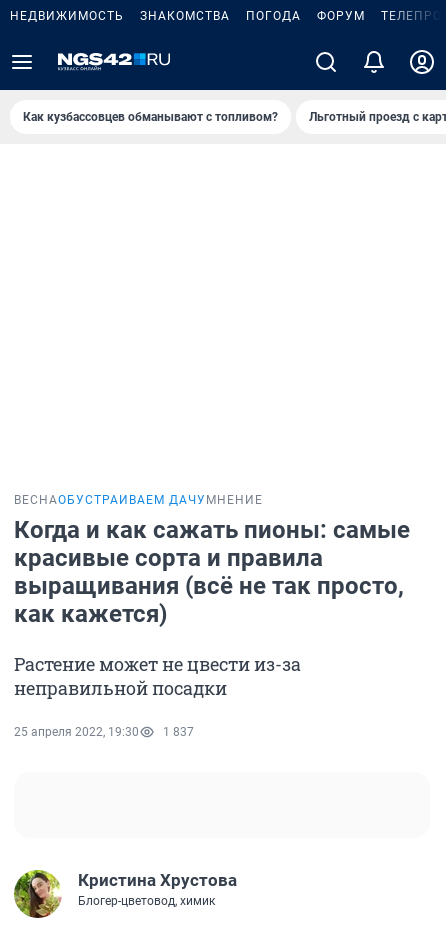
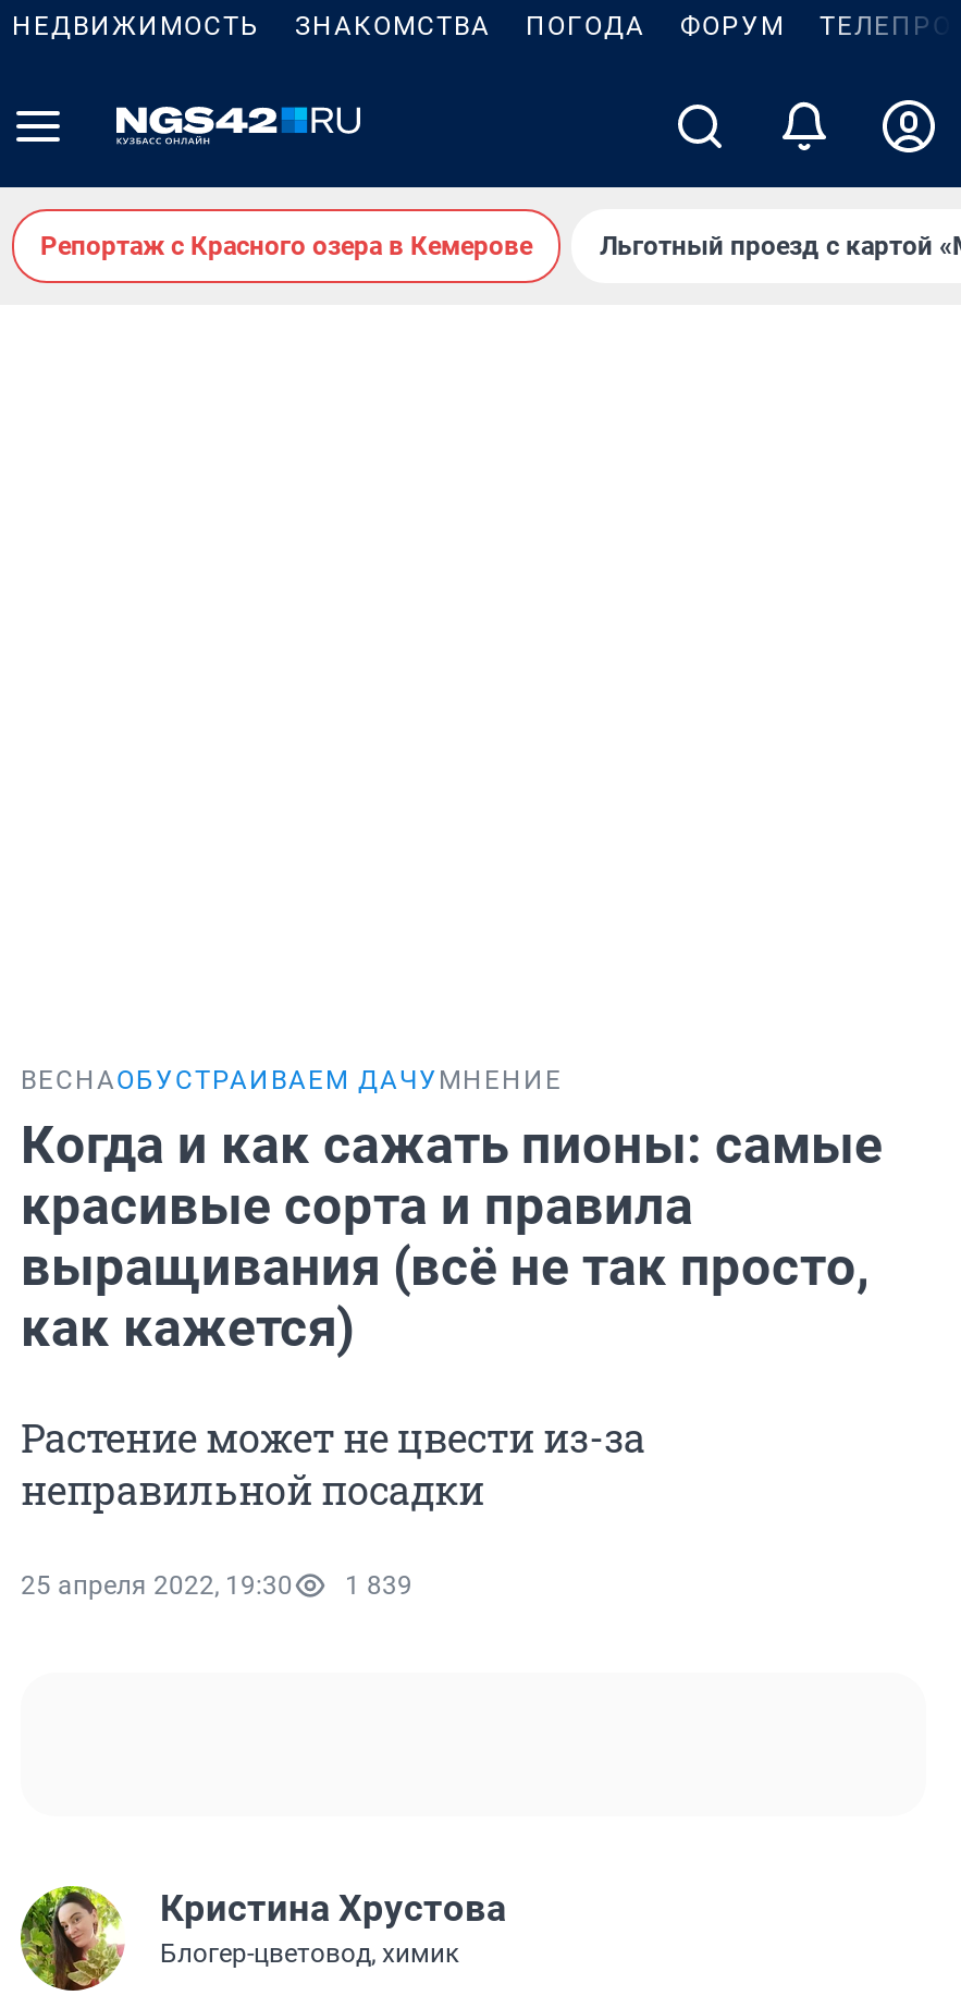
[23,110,278,124] Как кузбассовцев обманывают с топливом? -> [40,231,532,261] Репортаж с Красного озера в Кемерове
[14,725,194,739] 25 апреля 2022, 19:30 1 837 -> [21,1570,412,1601] 25 апреля 2022, 19:30 1 839

